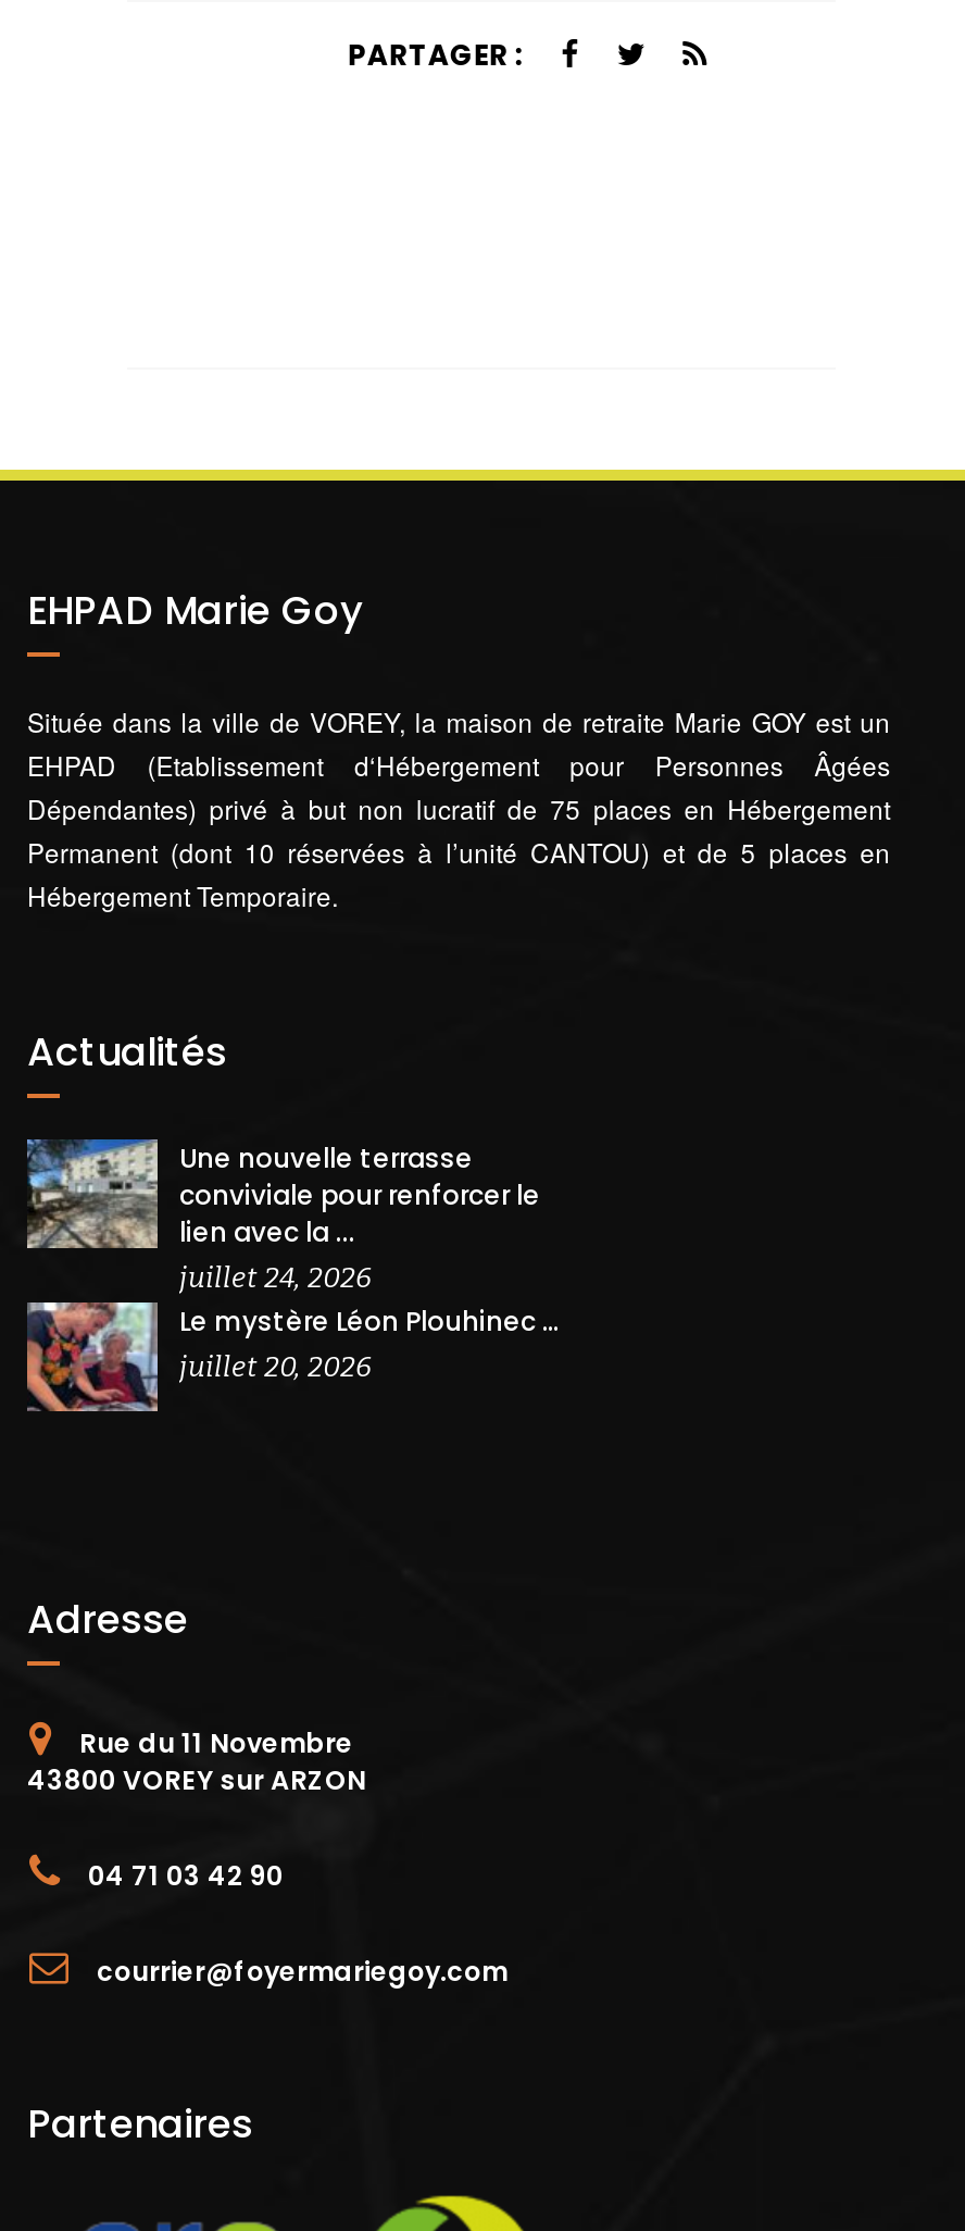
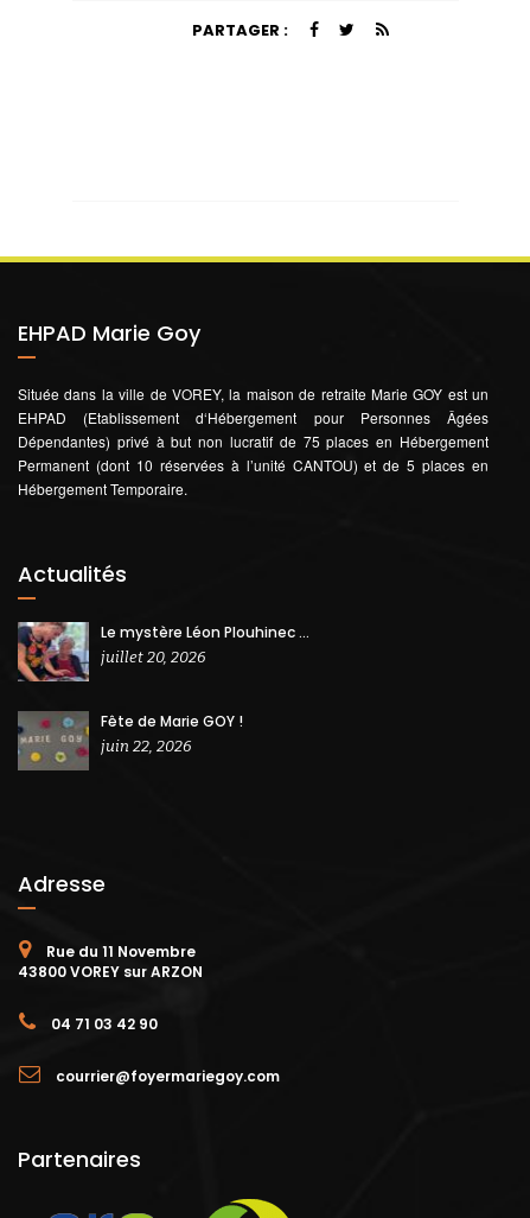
[25,1137,540,1293] [image] | Une nouvelle terrasse | conviviale pour renforcer le | lien avec la ... | juillet 24, 2026 -> none
moved [23,1294,562,1416] -> [15,617,309,684]: [image] | Le mystère Léon Plouhinec … | juillet 20, 2026
none -> [17,711,243,770] [image] | Fête de Marie GOY ! | juin 22, 2026

